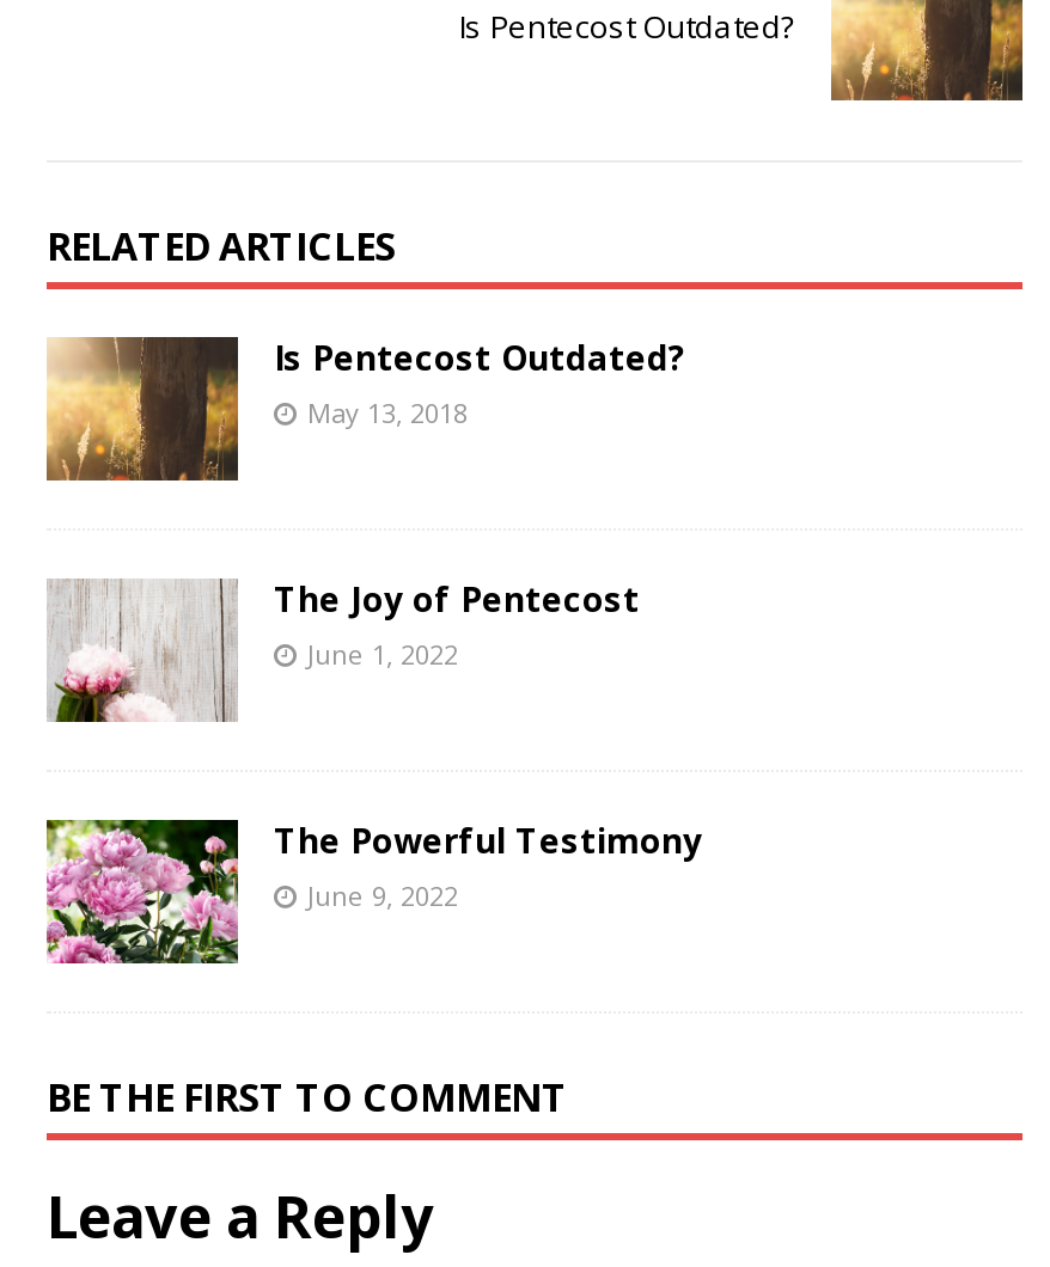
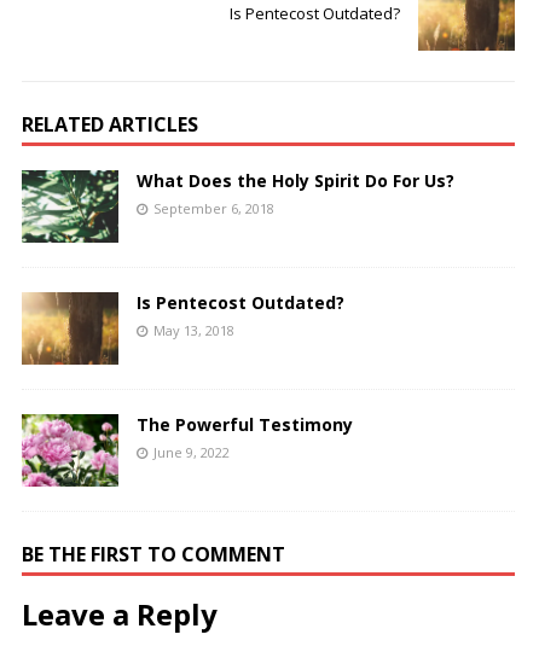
none -> [21,169,454,244] [image] | What Does the Holy Spirit Do For Us? | September 6, 2018
moved [44,332,685,485] -> [21,290,344,367]: [image] | Is Pentecost Outdated? | May 13, 2018
[49,576,640,724] [image] | The Joy of Pentecost | June 1, 2022 -> none

